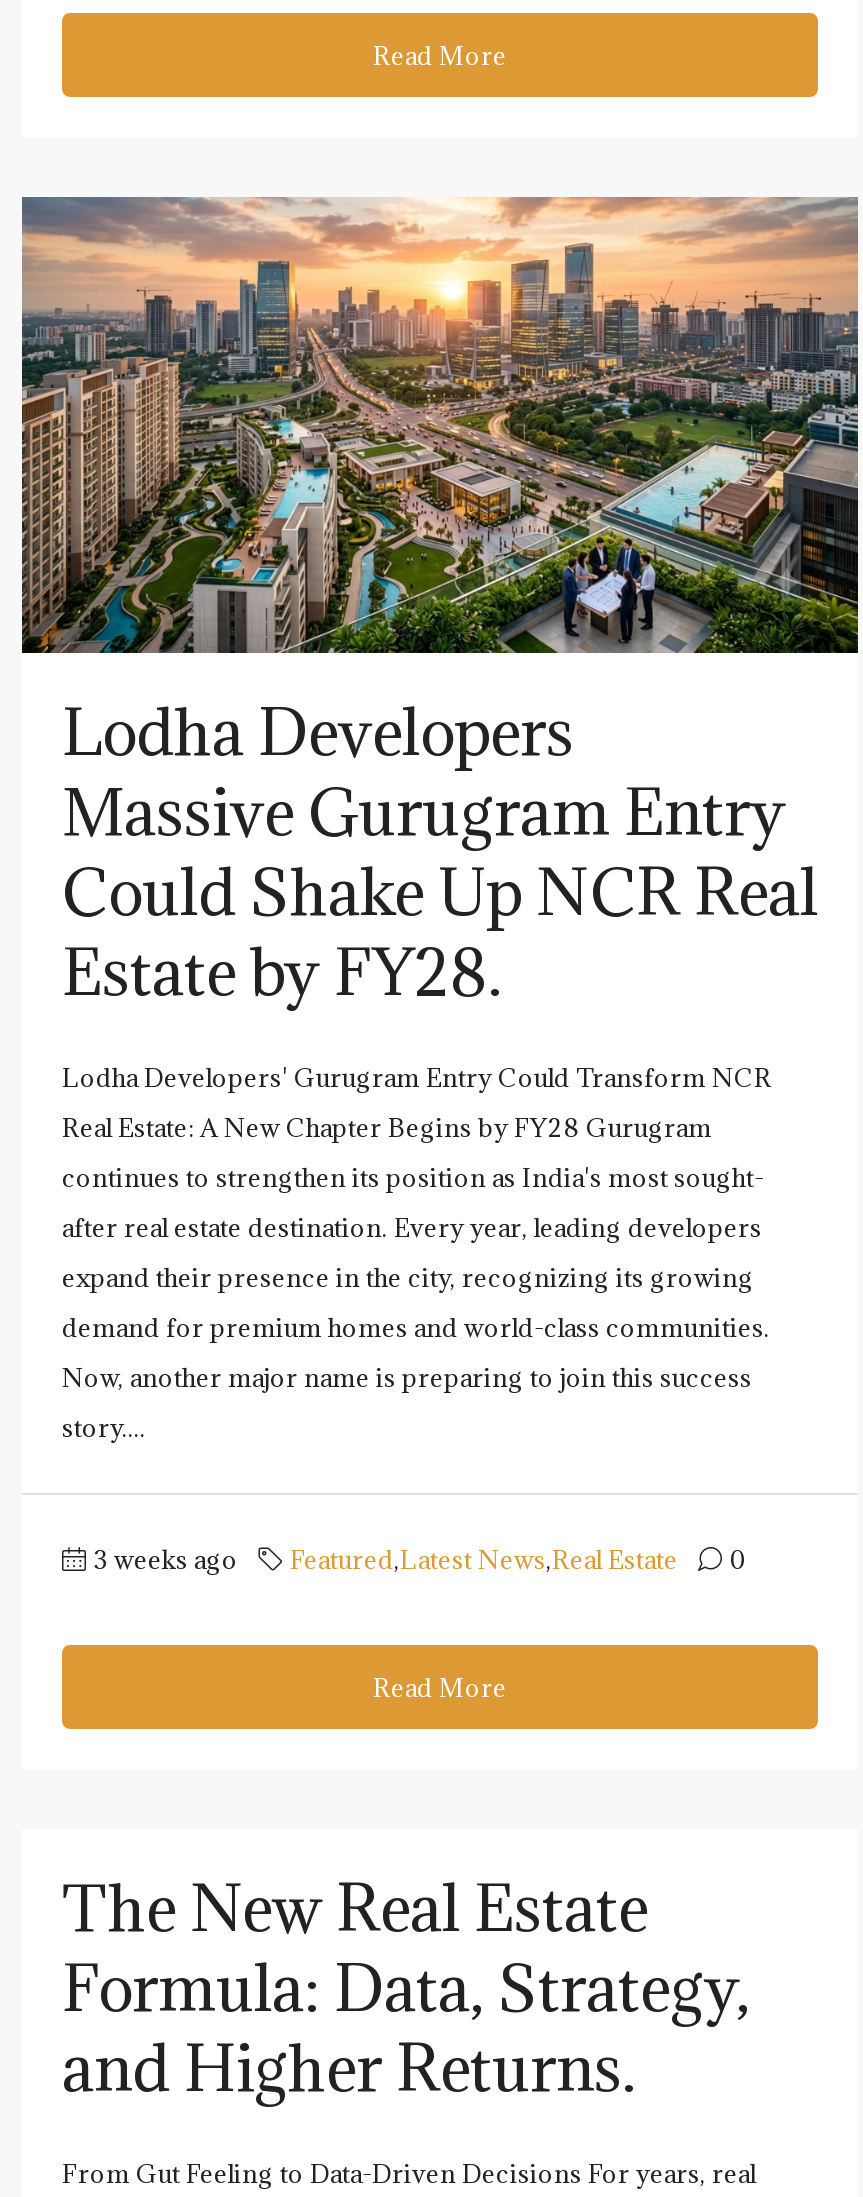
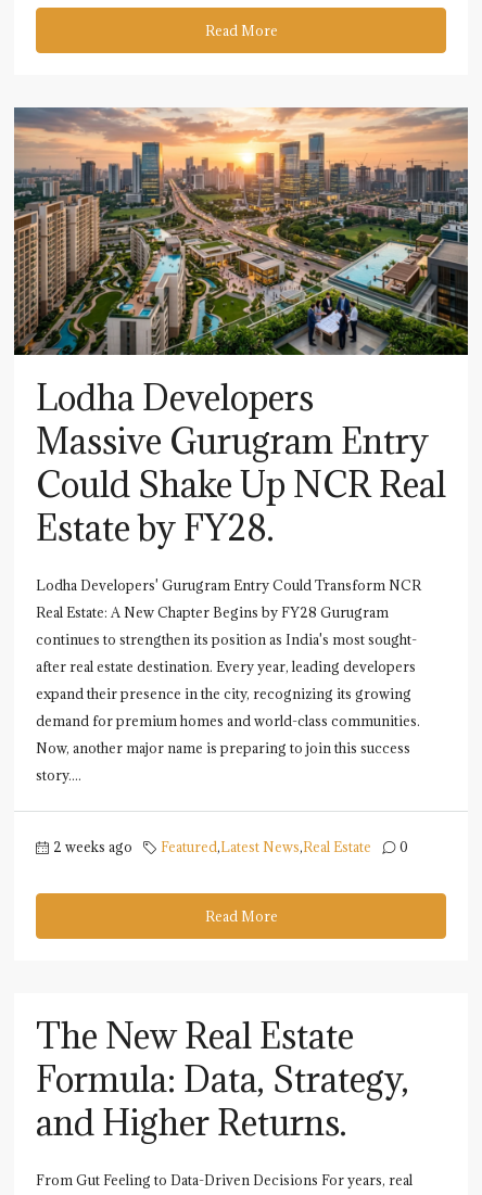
[94,1543,746,1575] 3 weeks ago Featured, Latest News,Real Estate 0 -> [53,838,408,855] 2 weeks ago Featured, Latest News,Real Estate 0

